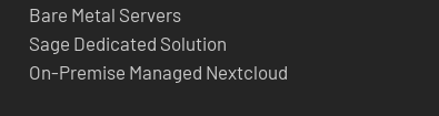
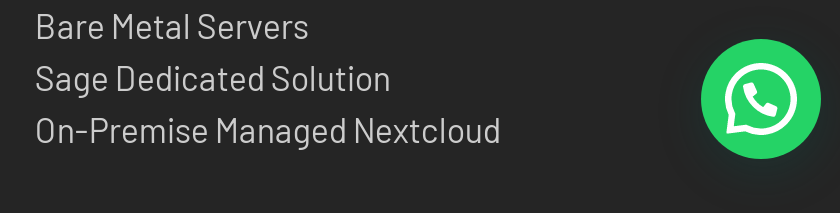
none -> [699,36,823,162] [image]

